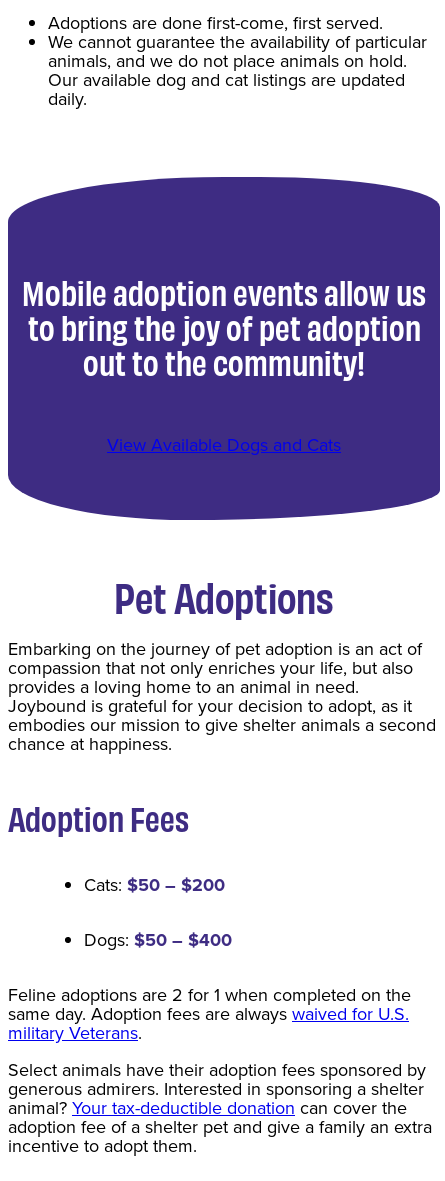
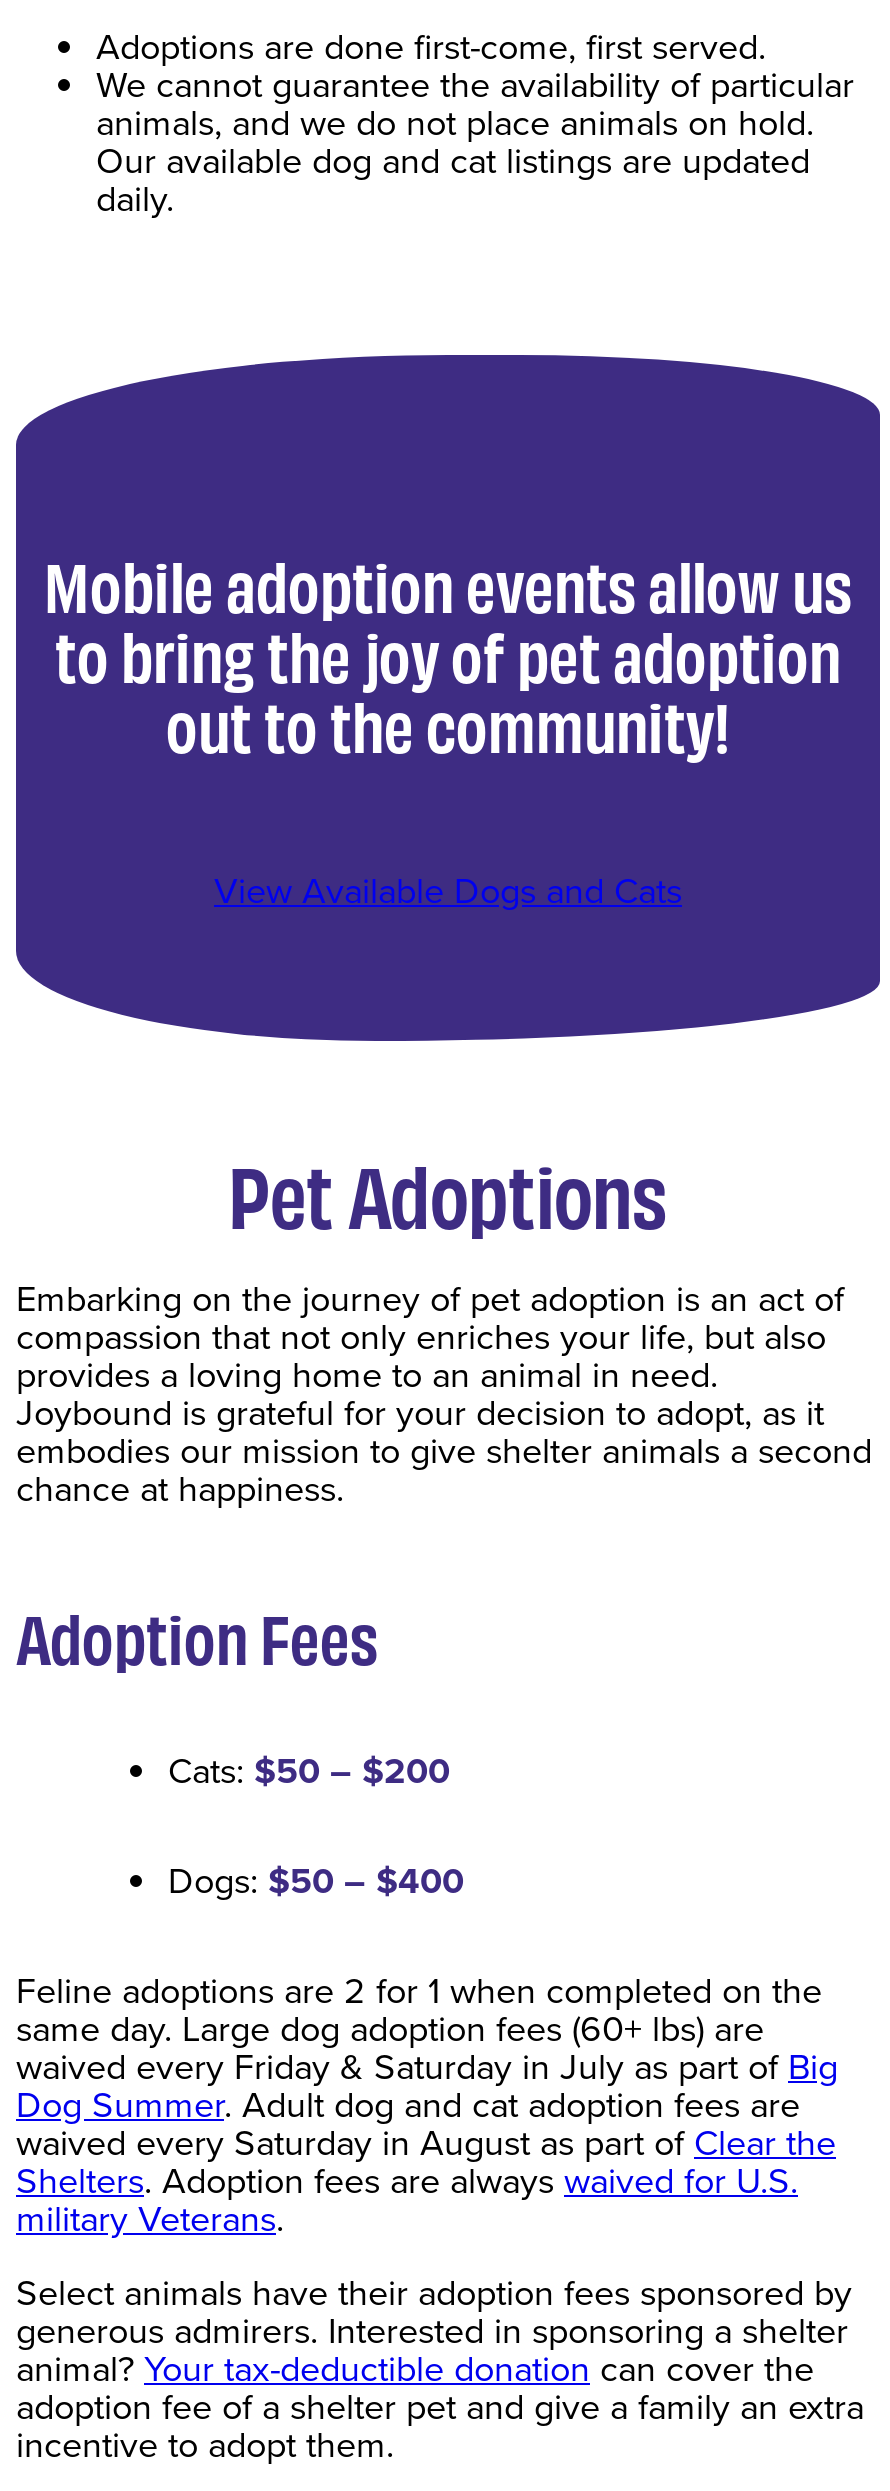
[8,1001,409,1027] same day. Adoption fees are alwayswaived for U.S. -> [16,2003,838,2207] same day. Large dog adoption fees (60+ lbs) are | waived every Friday & Saturday in July as part of Big | Dog Summer. Adult dog and cat adoption fees are | waived every Saturday in August as part ofClear the | Shelters. Adoption fees are alwayswaived for U.S.

